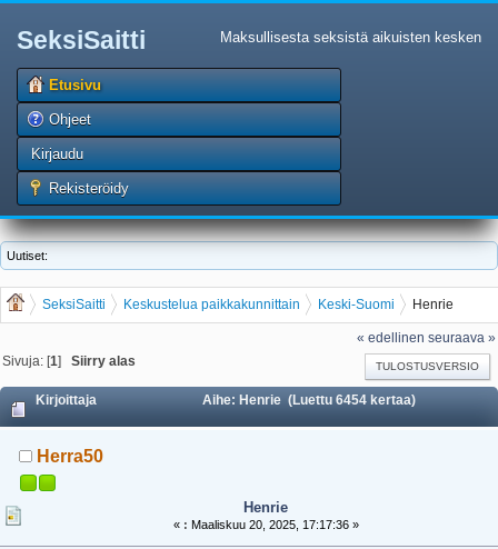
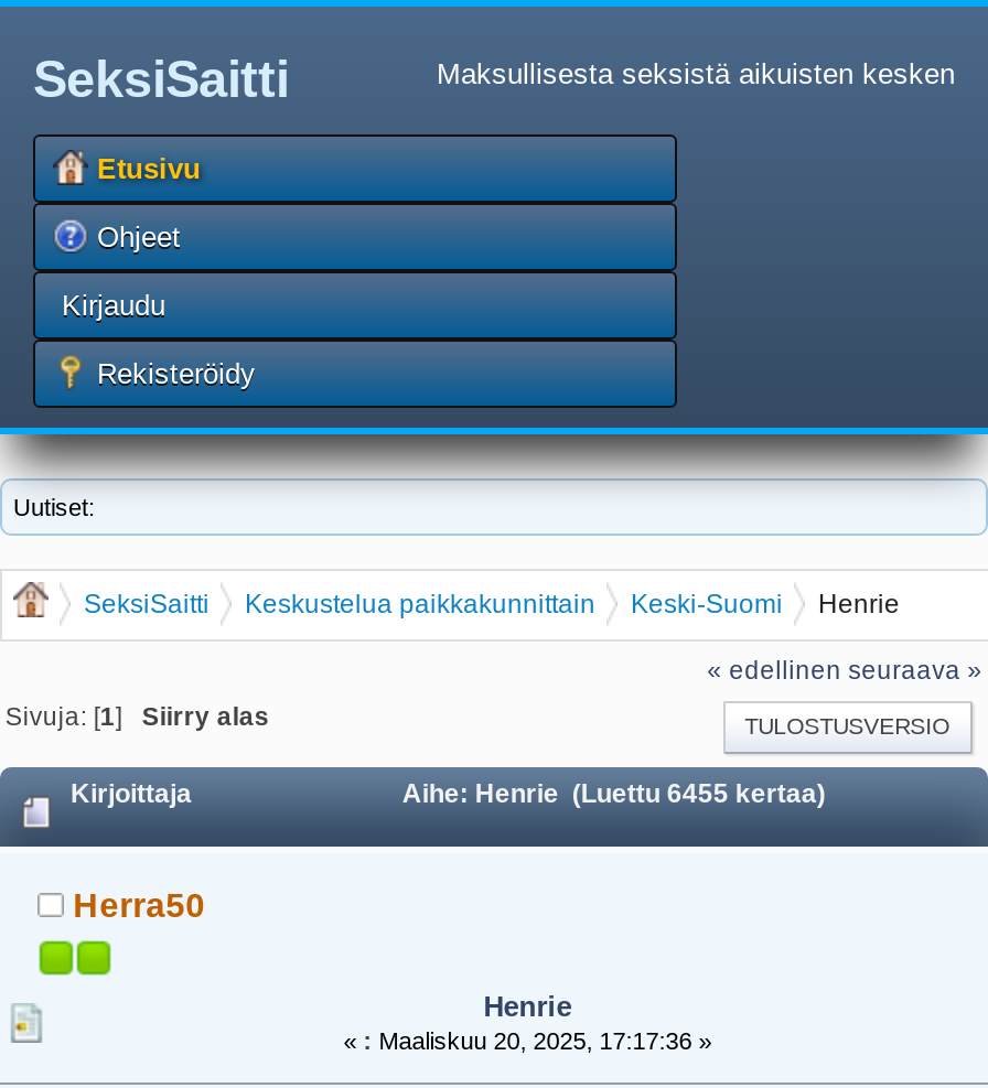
[199,392,416,408] Aihe: Henrie (Luettu 6454 kertaa) -> [396,778,826,808] Aihe: Henrie (Luettu 6455 kertaa)

